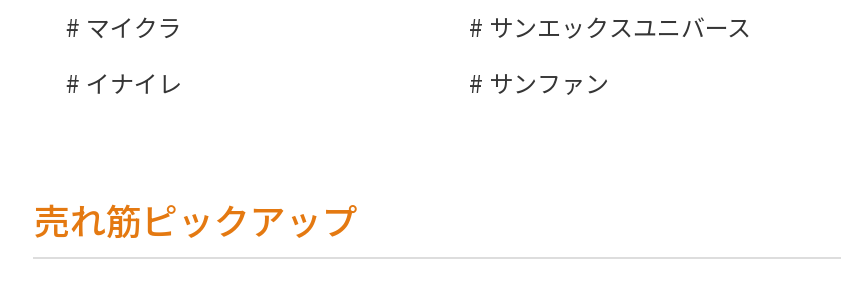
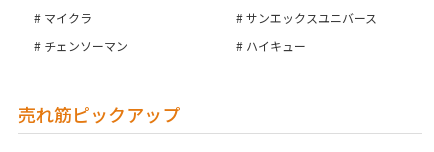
[86,65,609,99] イナイレ | サンファン -> [44,37,306,54] チェンソーマン | ハイキュー

